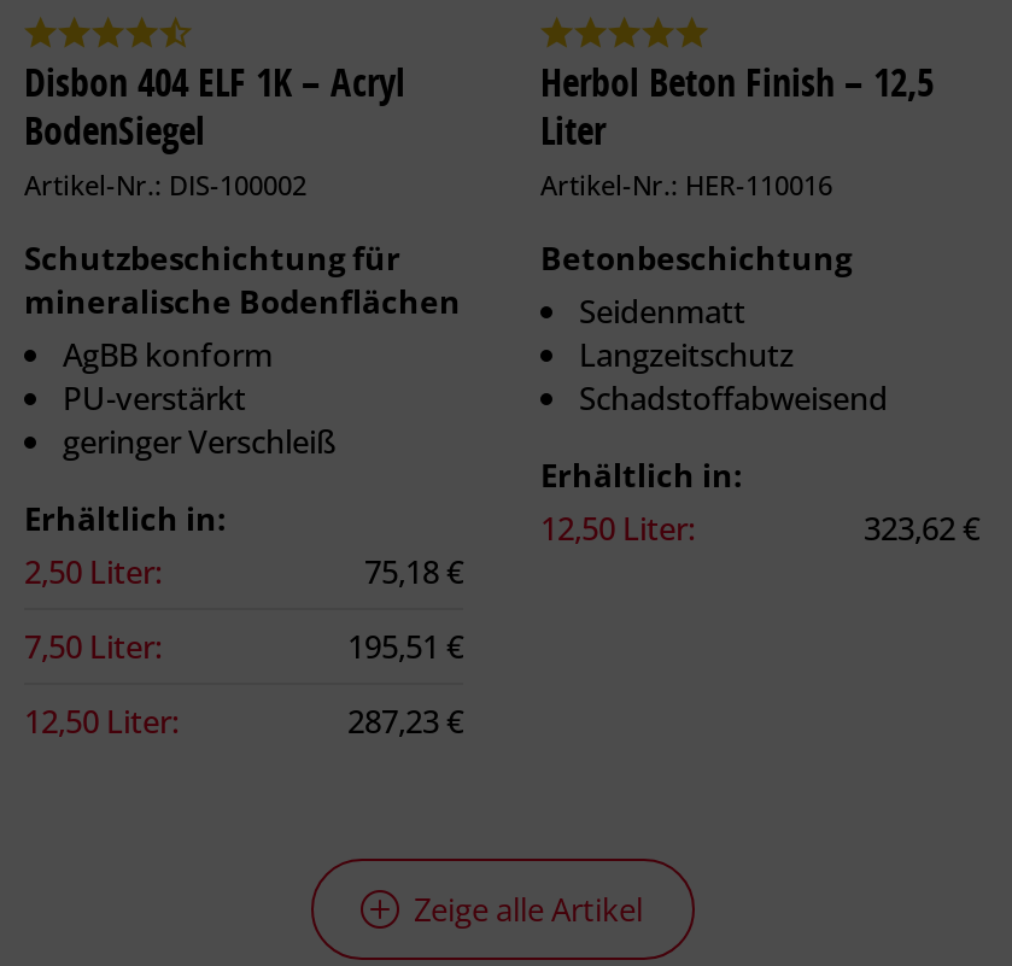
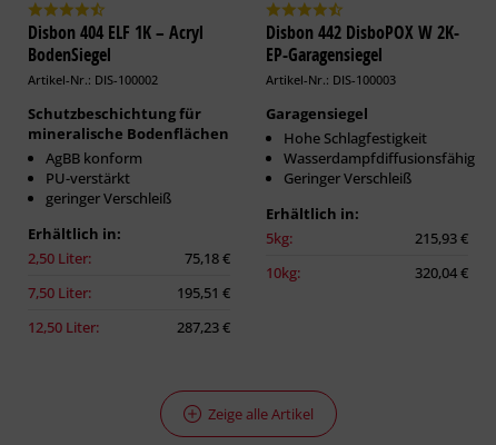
[540,55,934,203] Herbol Beton Finish – 12,5 | Liter | Artikel-Nr.: HER-110016 -> [266,20,459,88] Disbon 442 DisboPOX W 2K- | EP-Garagensiegel | Artikel-Nr.: DIS-100003
[540,236,888,420] Betonbeschichtung | Seidenmatt | Langzeitschutz | Schadstoffabweisend -> [266,103,475,188] Garagensiegel | Hohe Schlagfestigkeit | Wasserdampfdiffusionsfähig | Geringer Verschleiß
[540,507,979,550] 12,50 Liter: | 323,62 € -> [266,228,468,283] 5kg: | 215,93 € | 10kg: | 320,04 €

